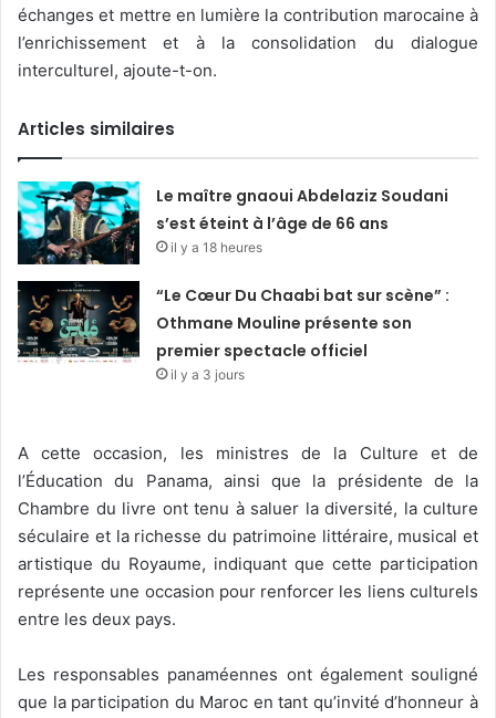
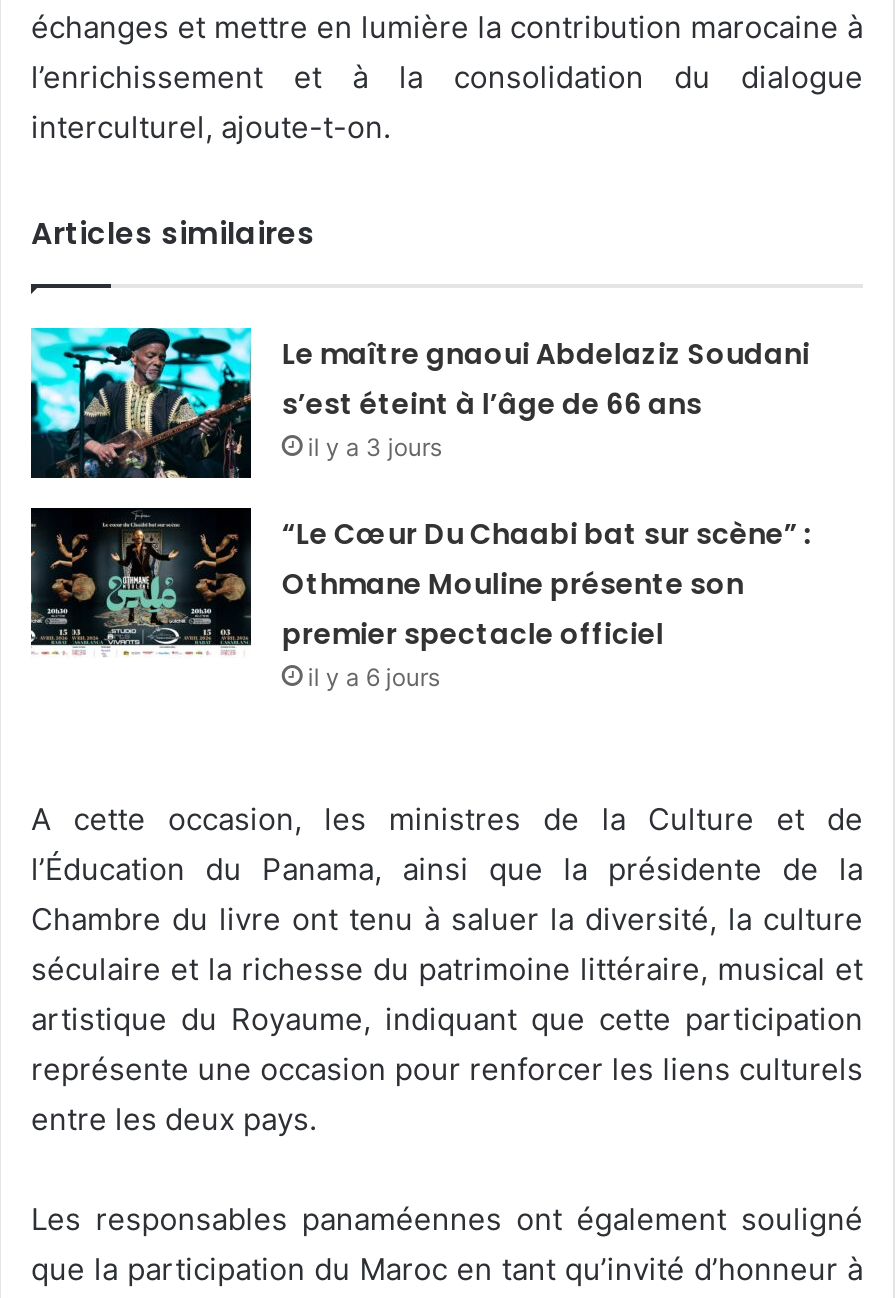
[171,239,263,255] il y a 18 heures -> [308,432,442,462] il y a 3 jours
[171,366,245,383] il y a 3 jours -> [308,662,440,692] il y a 6 jours

